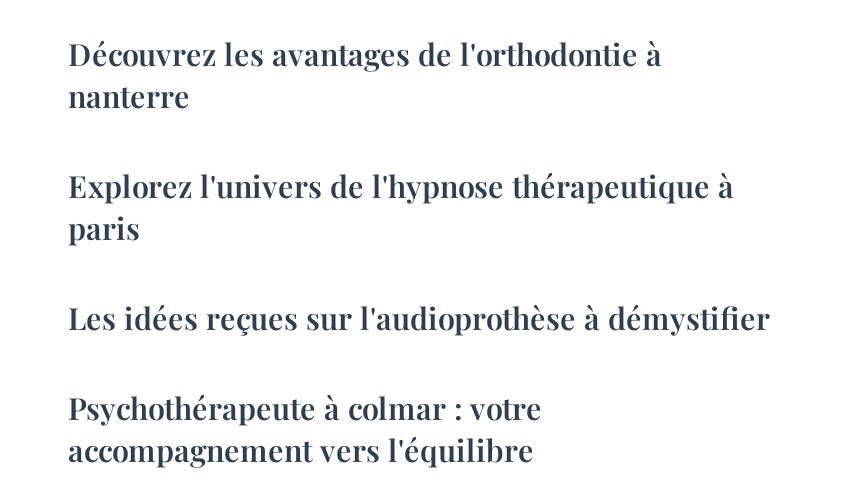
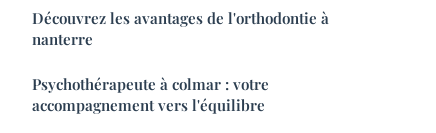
[68,167,770,339] Explorez l'univers de l'hypnose thérapeutique à | paris | Les idées reçues sur l'audioprothèse à démystifier -> none

